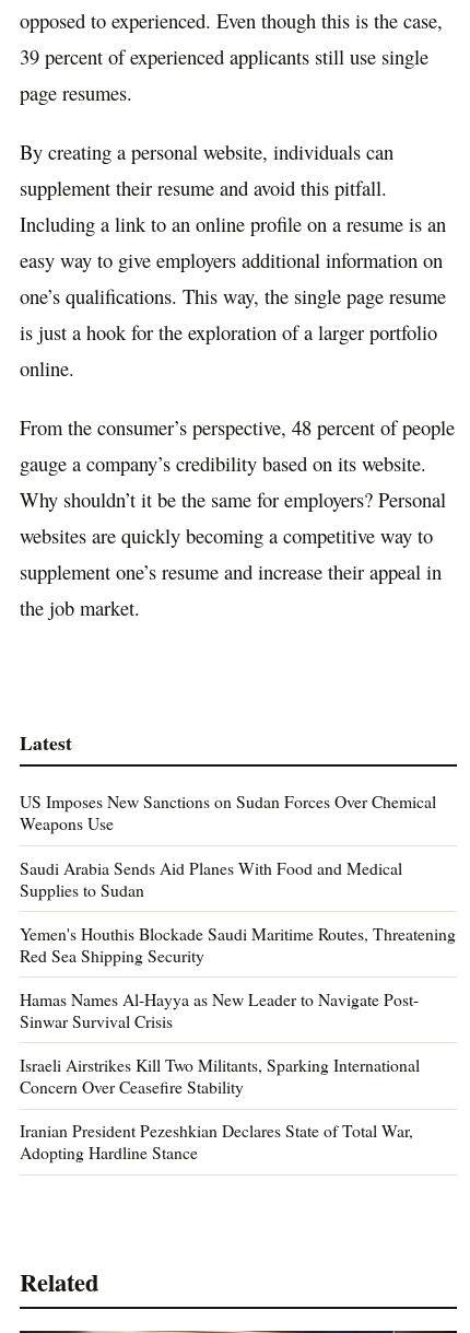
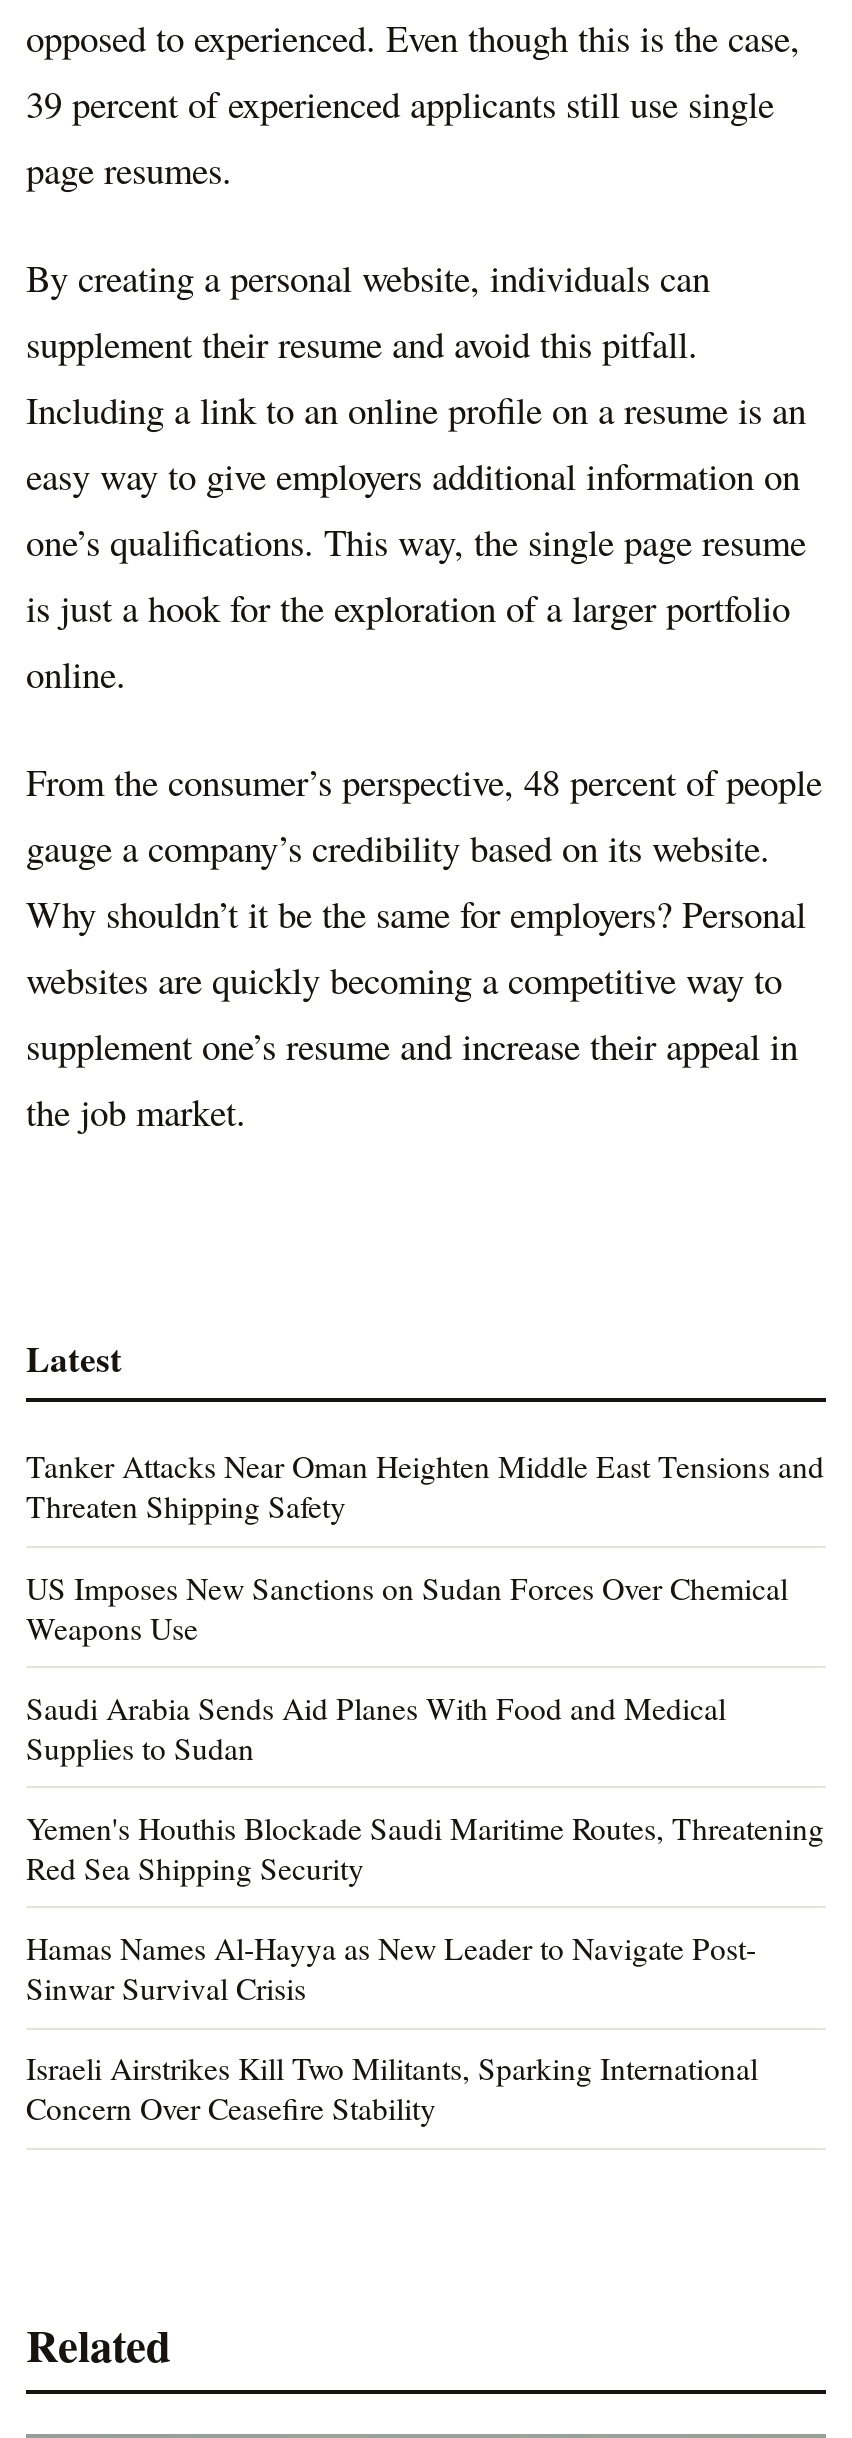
none -> [26,1445,824,1527] Tanker Attacks Near Oman Heighten Middle East Tensions and | Threaten Shipping Safety
moved [20,790,456,1098] -> [26,1565,824,2128]: US Imposes New Sanctions on Sudan Forces Over Chemical | Weapons Use | Saudi Arabia Sends Aid Planes With Food and Medical | ... | Israeli Airstrikes Kill Two Militants, Sparking International | Concern Over Ceasefire Stability
[20,1119,413,1164] Iranian President Pezeshkian Declares State of Total War, | Adopting Hardline Stance -> none

